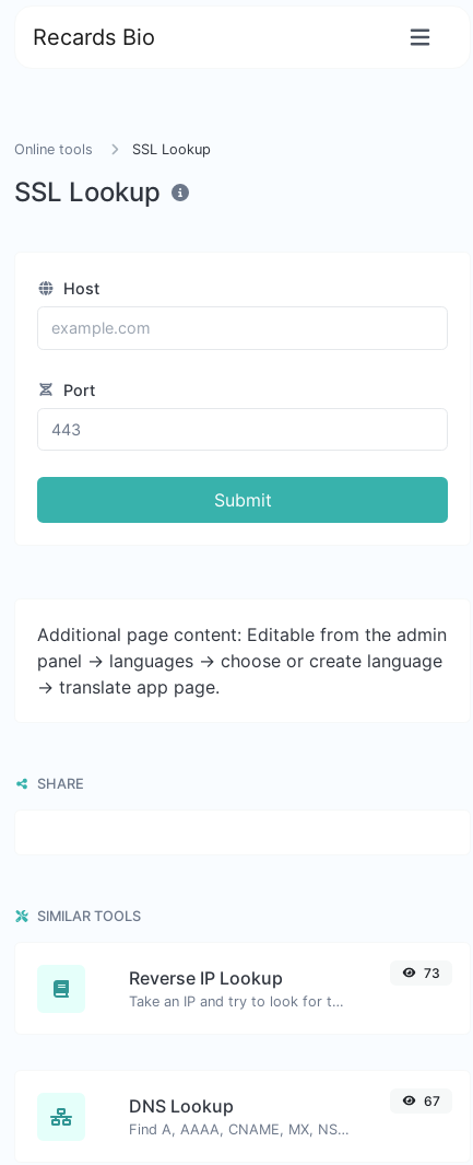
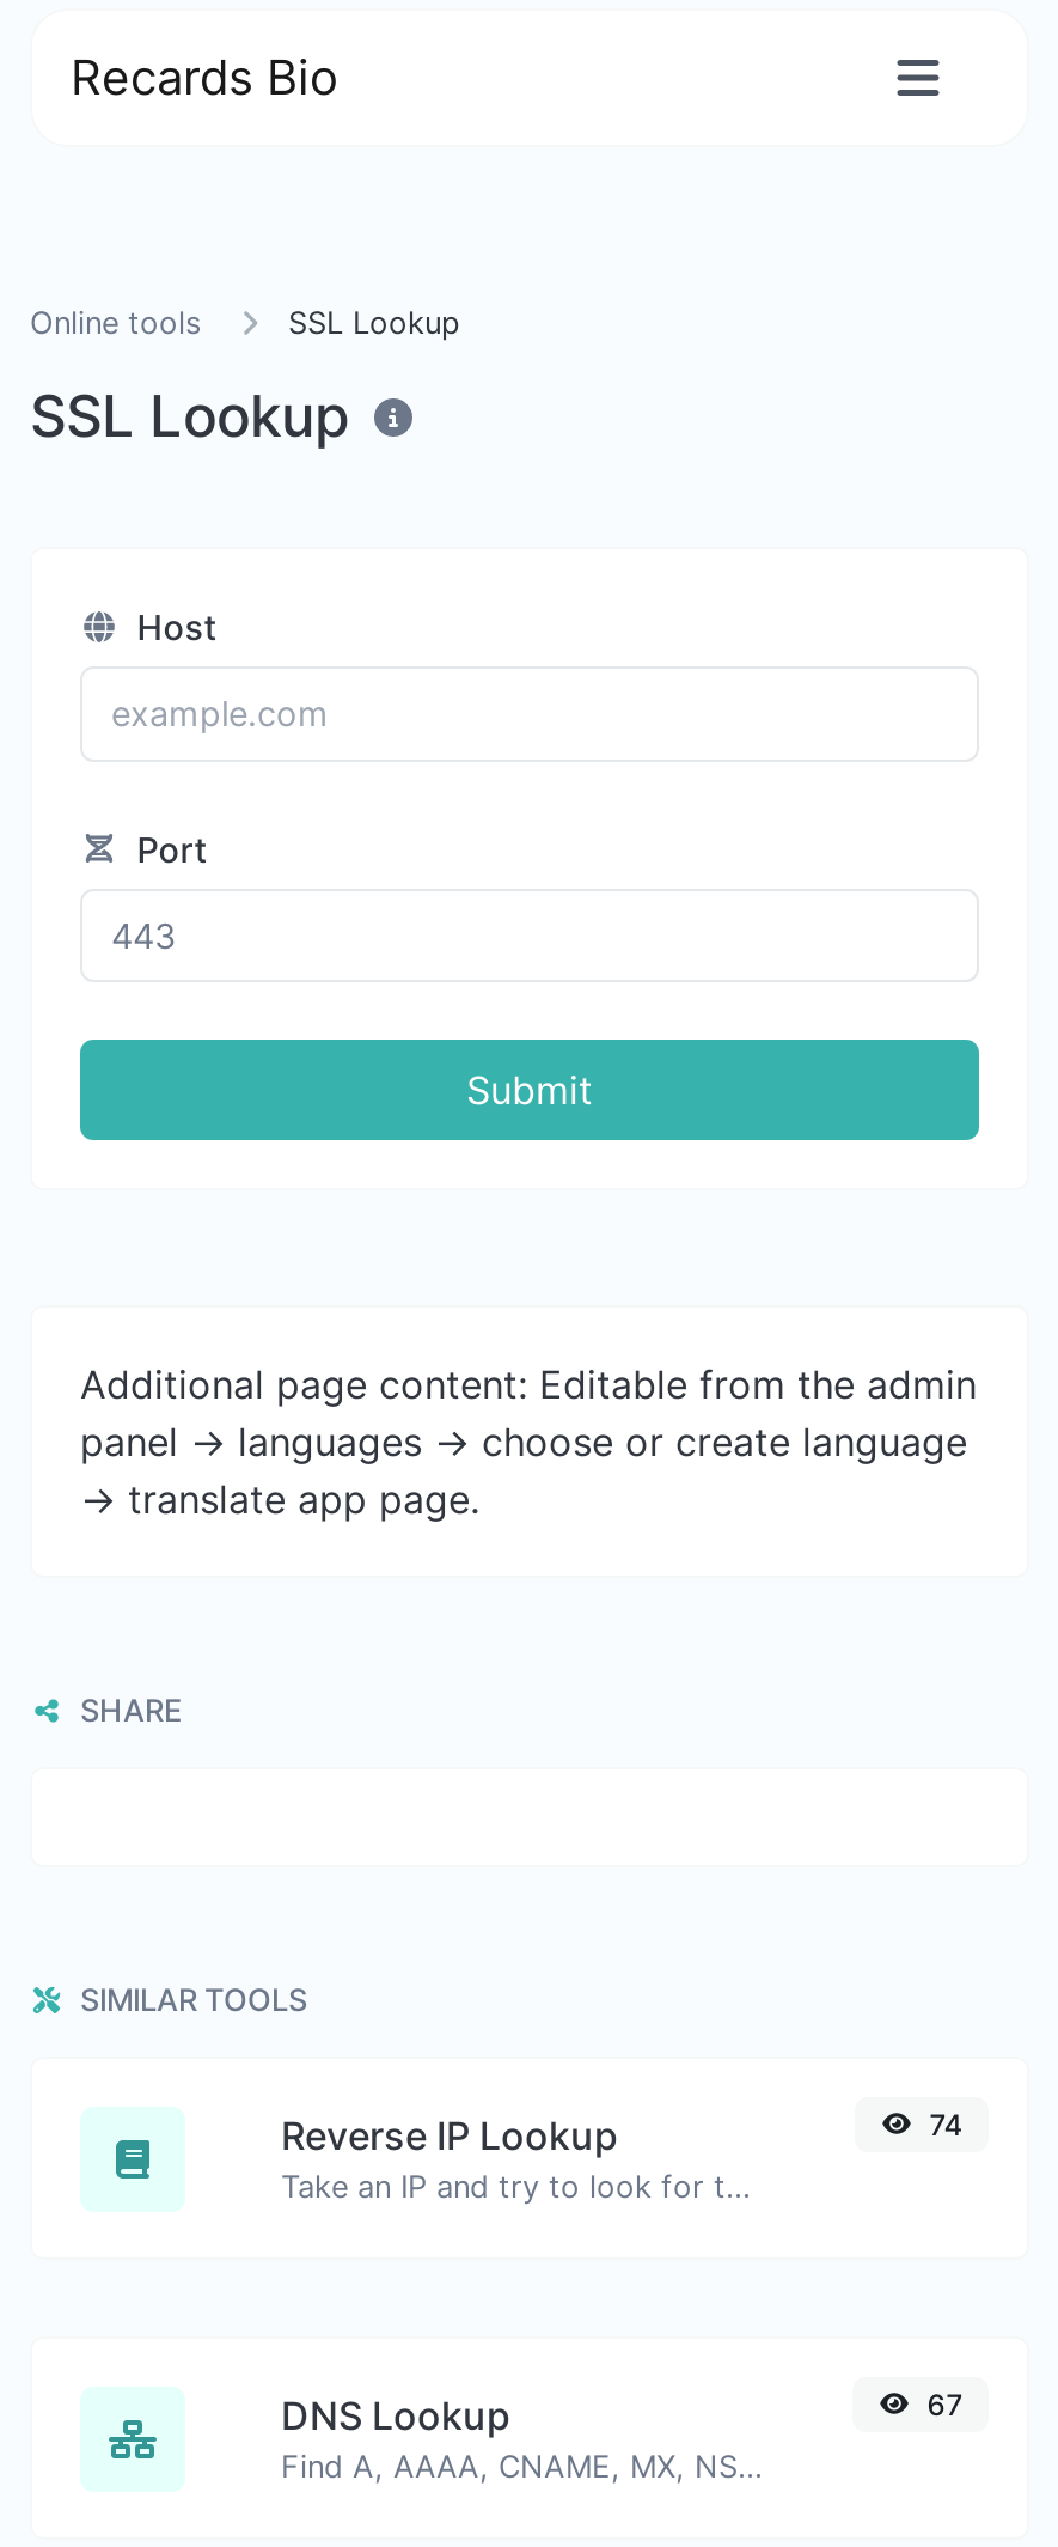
[421,964,440,981] 73 -> [922,2106,963,2142] 74

